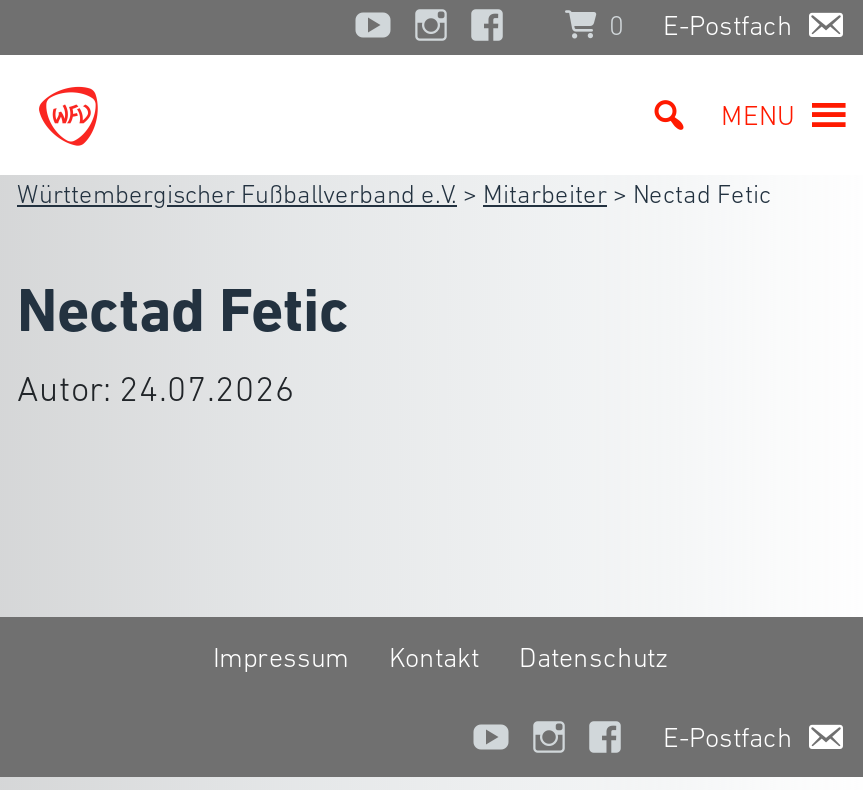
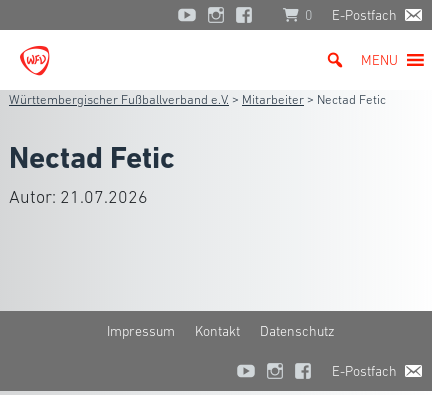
[17,369,295,409] Autor: 24.07.2026 -> [9,187,148,207] Autor: 21.07.2026

